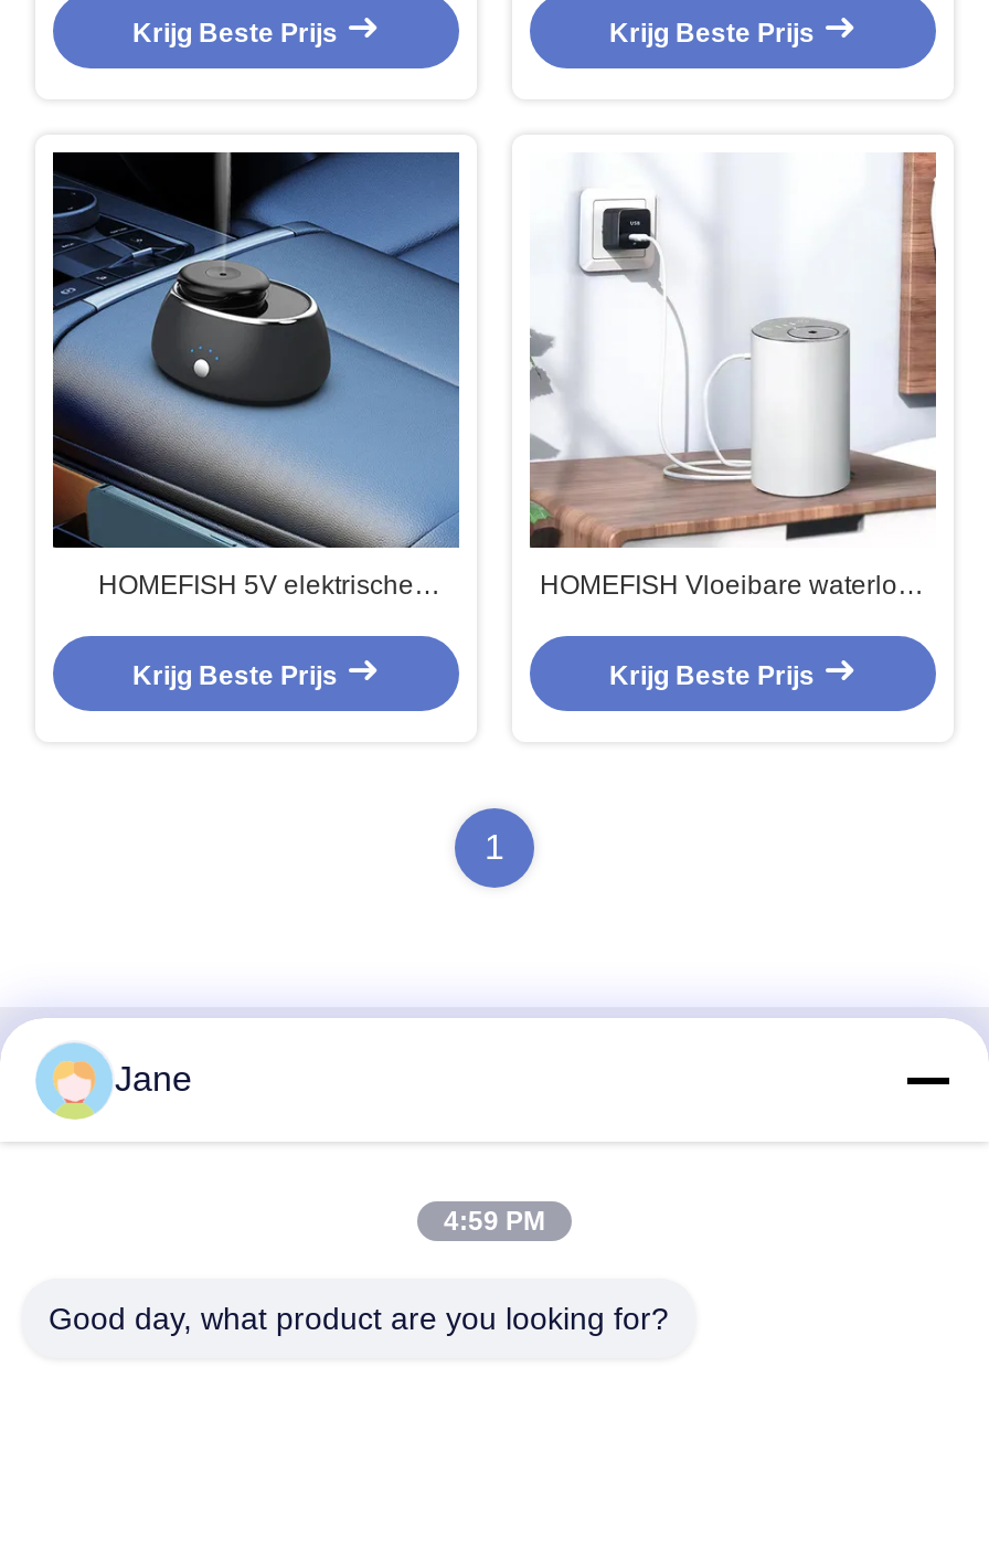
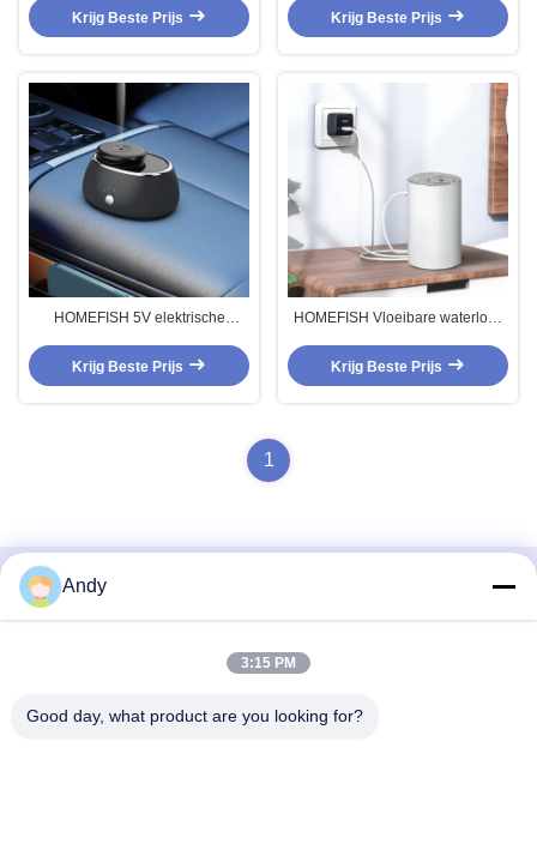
[115,1060,192,1098] Jane -> [62,575,107,596] Andy
[444,1206,545,1237] 4:59 PM -> [241,655,296,671] 3:15 PM

